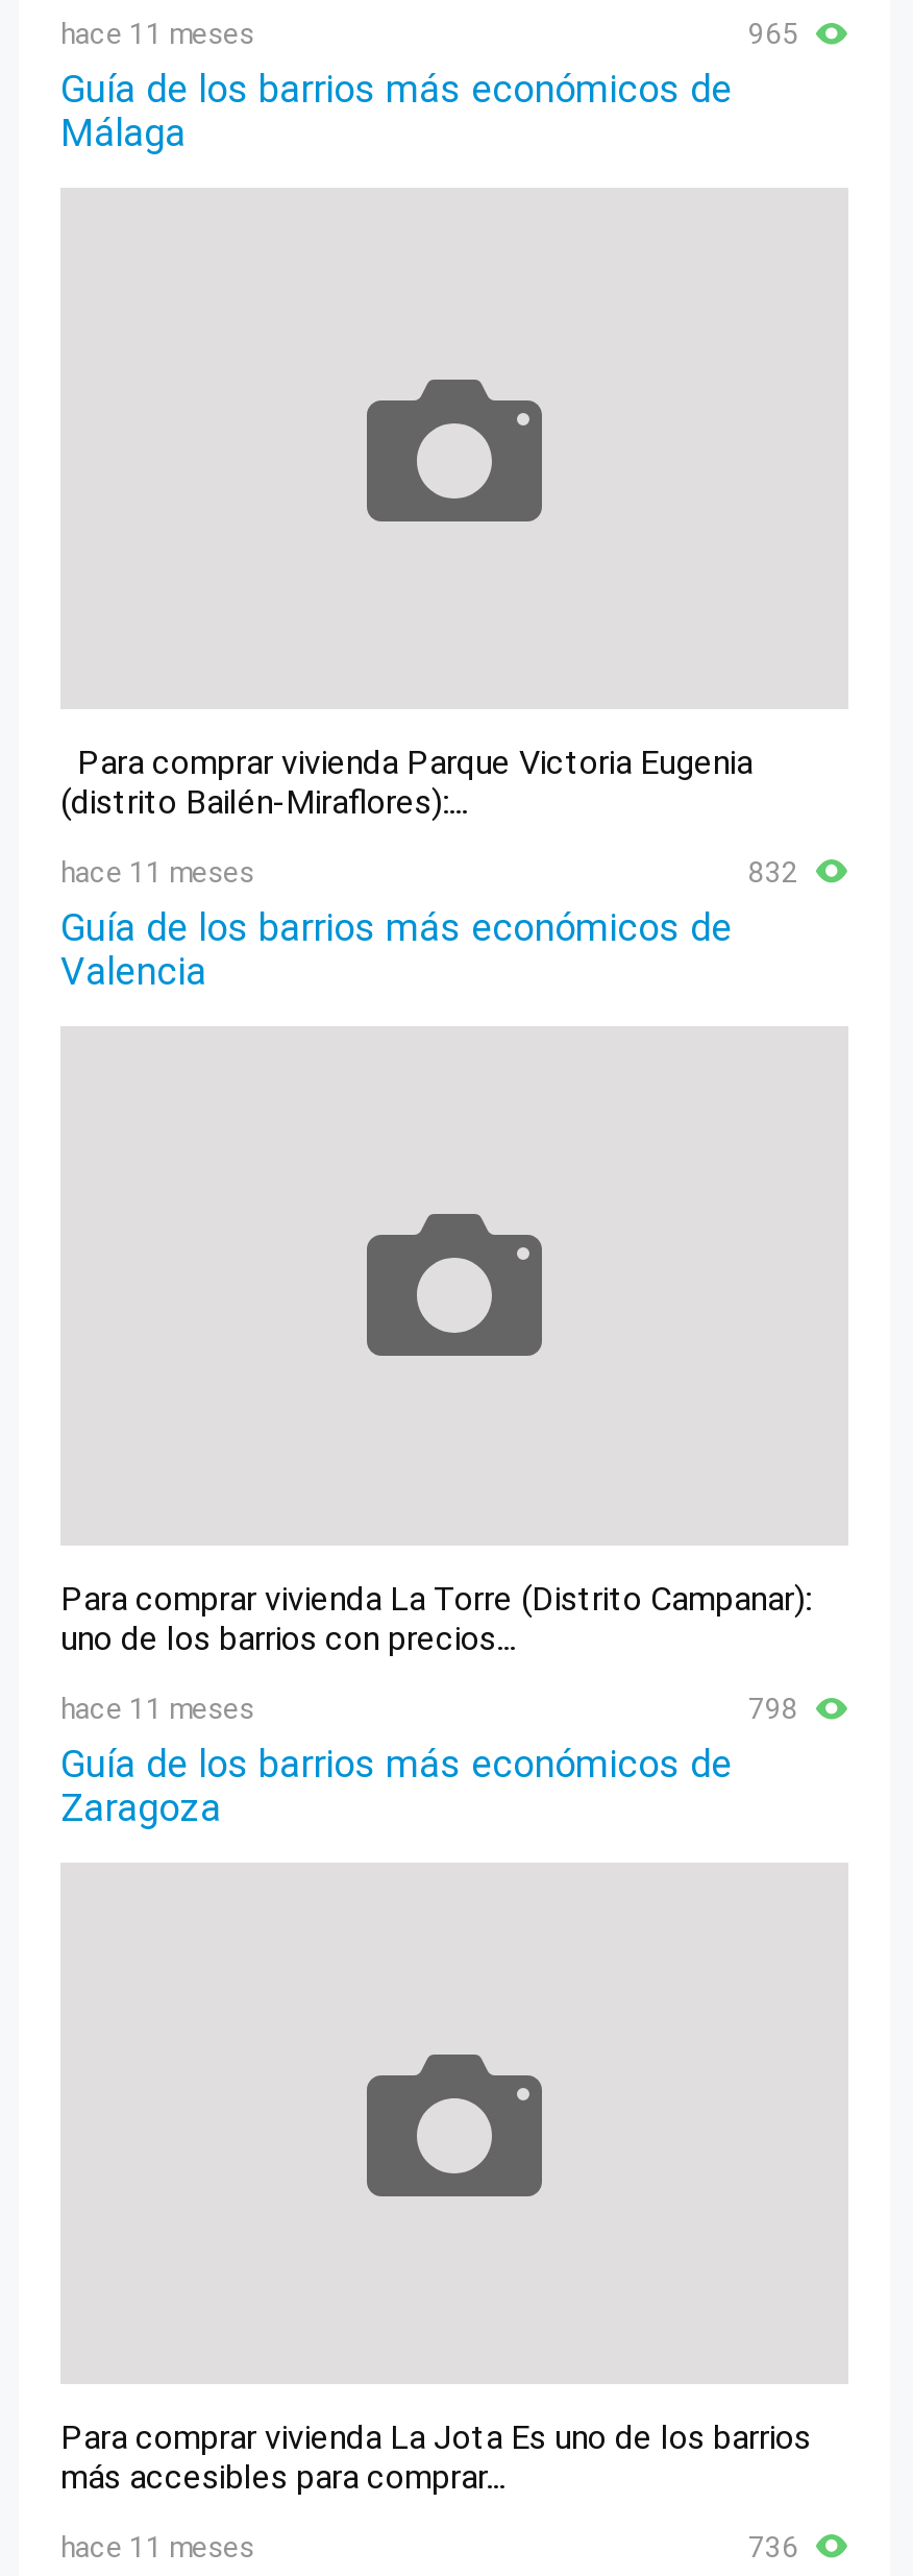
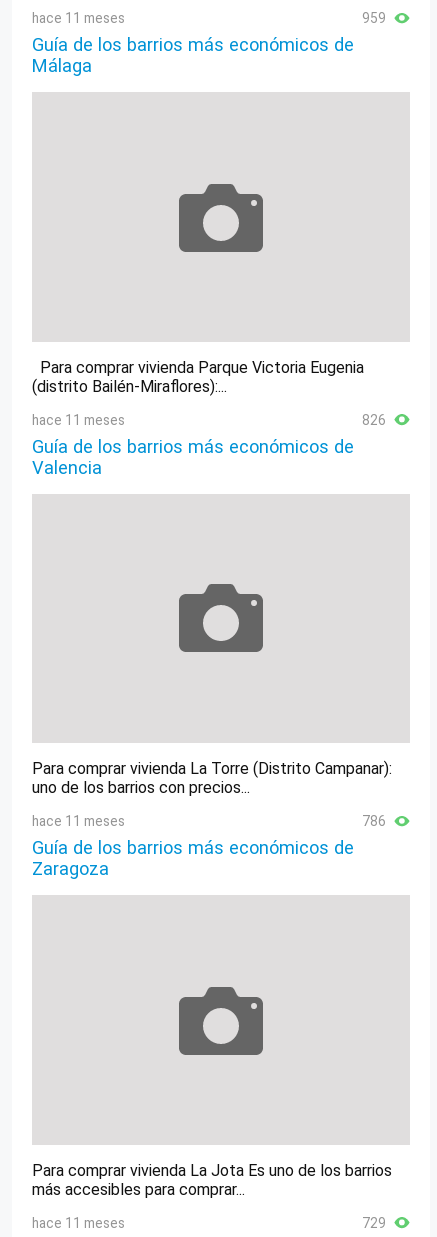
[748,18,798,51] 965 -> [362,10,386,26] 959
[748,855,798,888] 832 -> [362,412,386,428] 826
[748,1692,798,1726] 798 -> [362,813,386,829] 786
[748,2530,798,2563] 736 -> [362,1215,386,1231] 729

